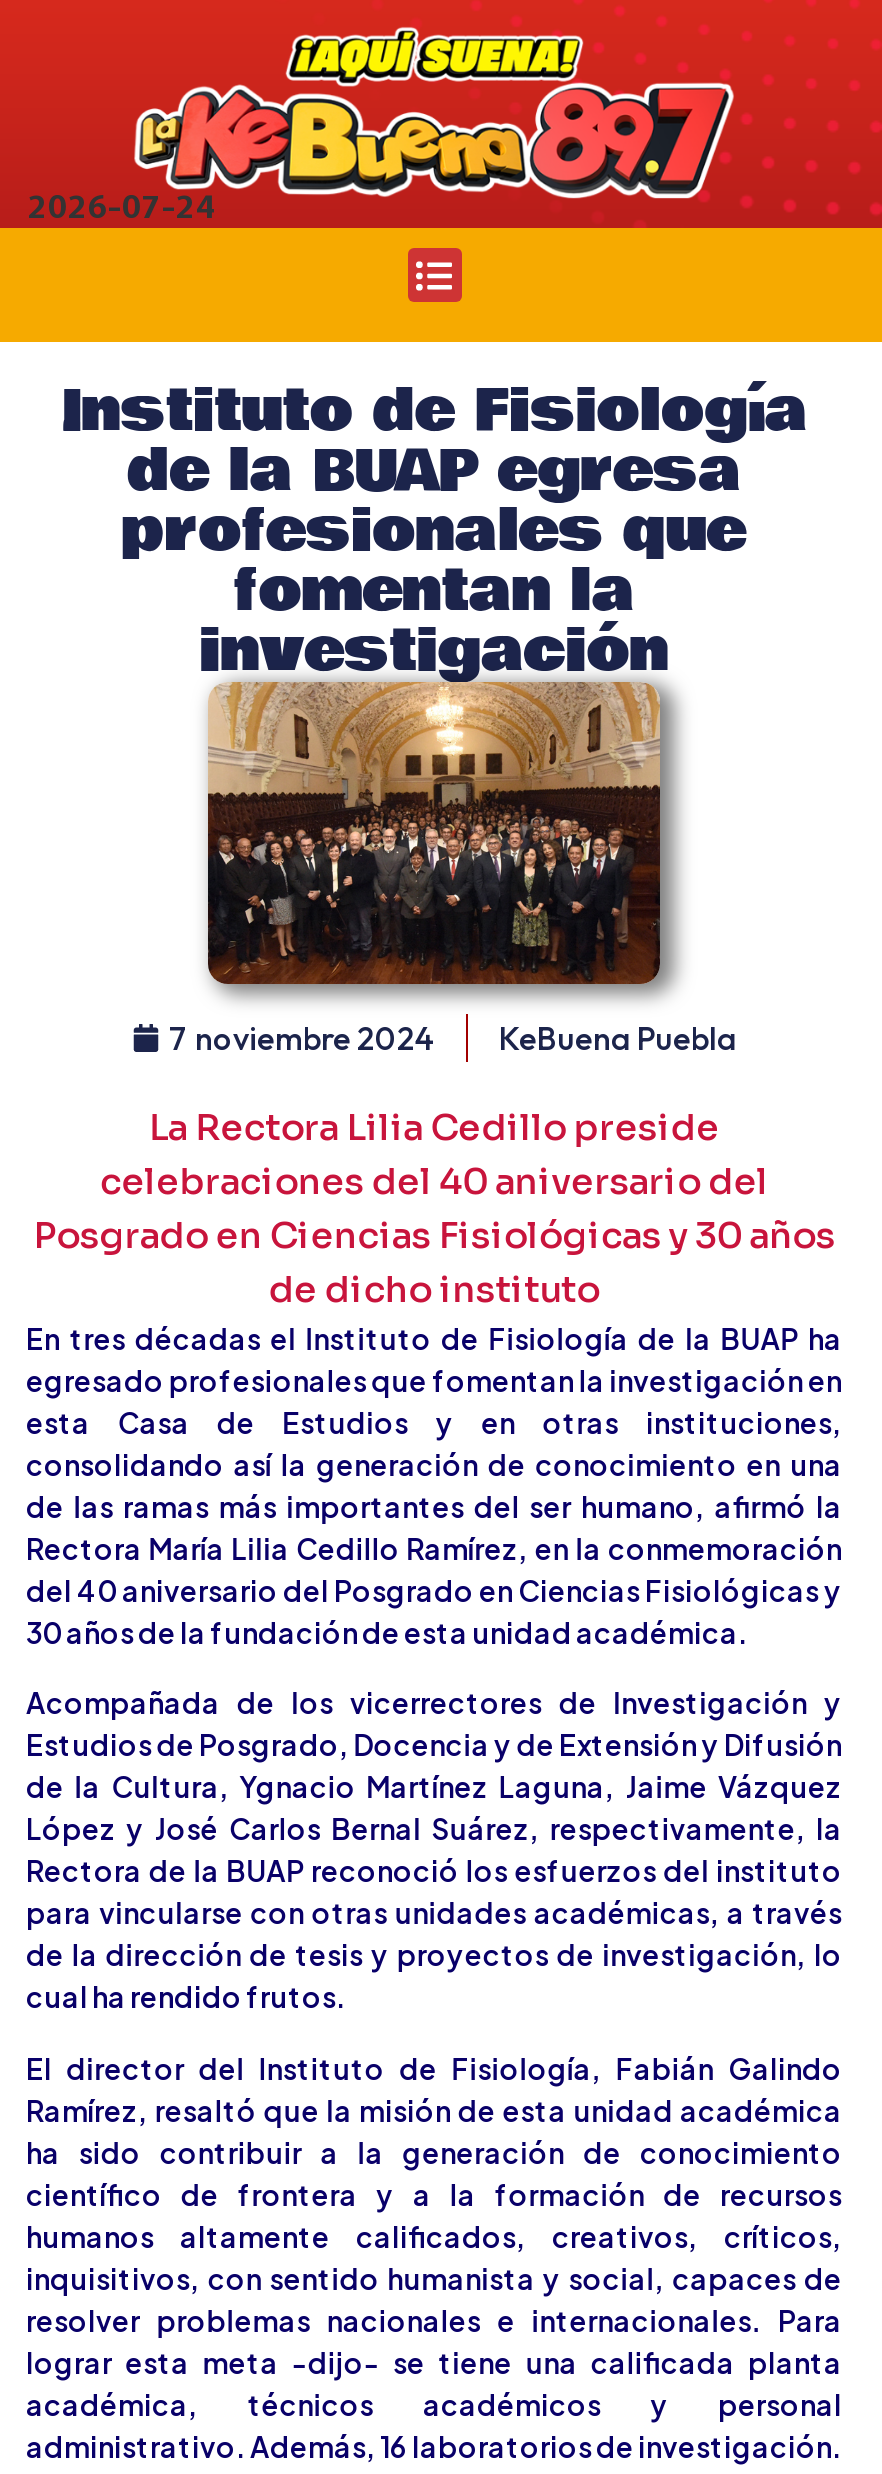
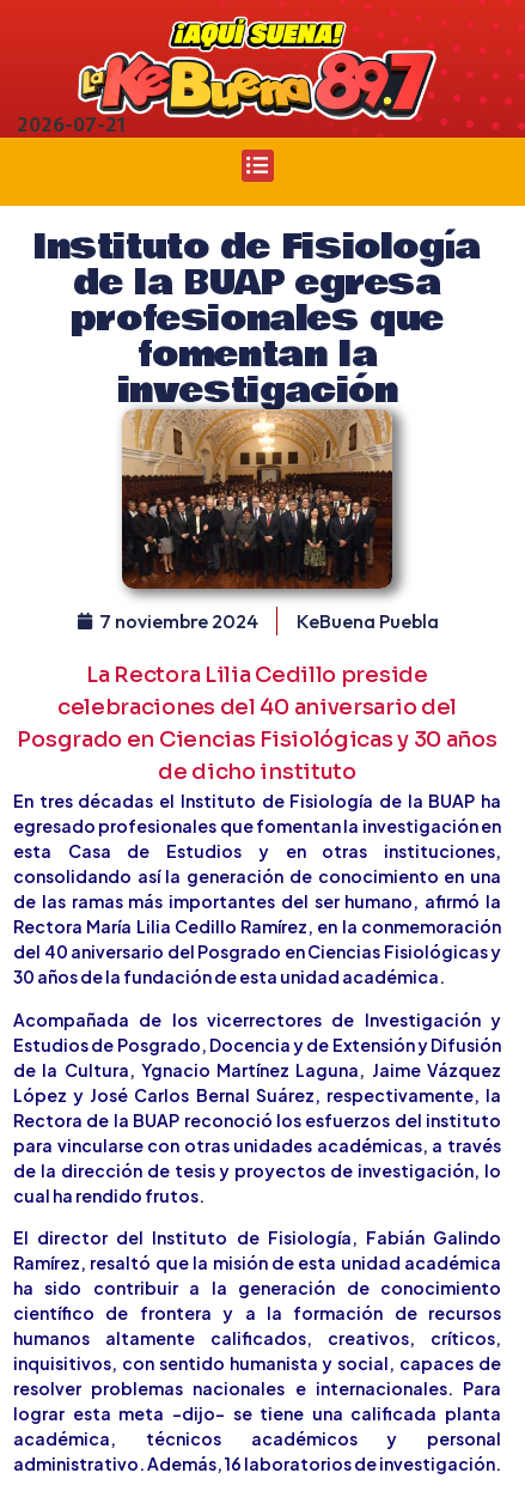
[28,181,216,229] 2026-07-24 -> [17,109,127,137] 2026-07-21

